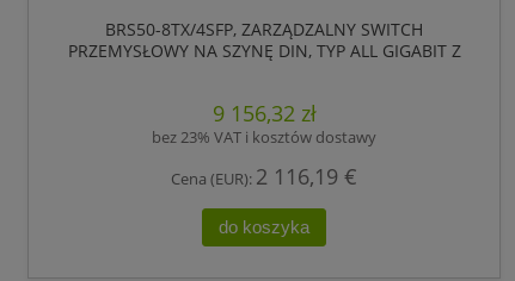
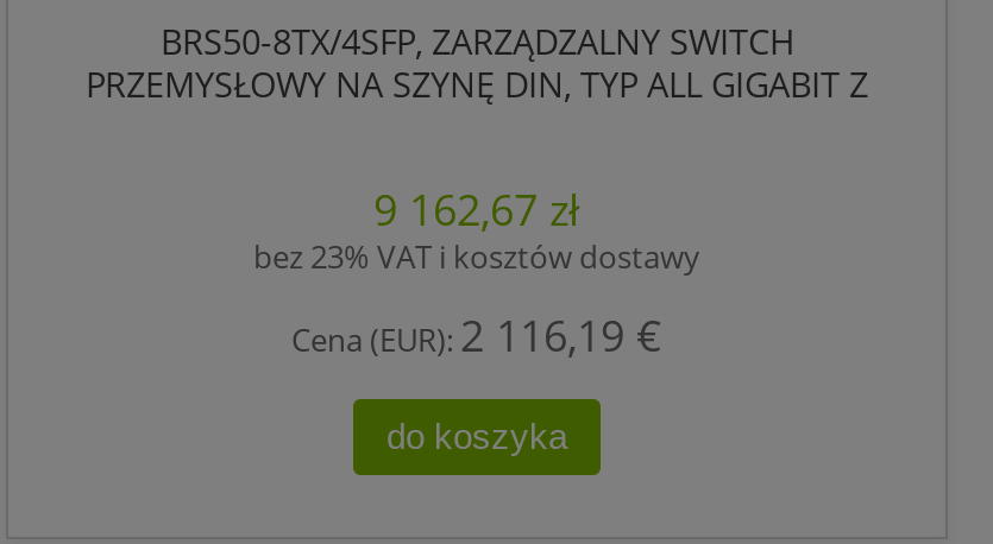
[212,99,316,128] 9 156,32 zł -> [373,181,580,238] 9 162,67 zł

